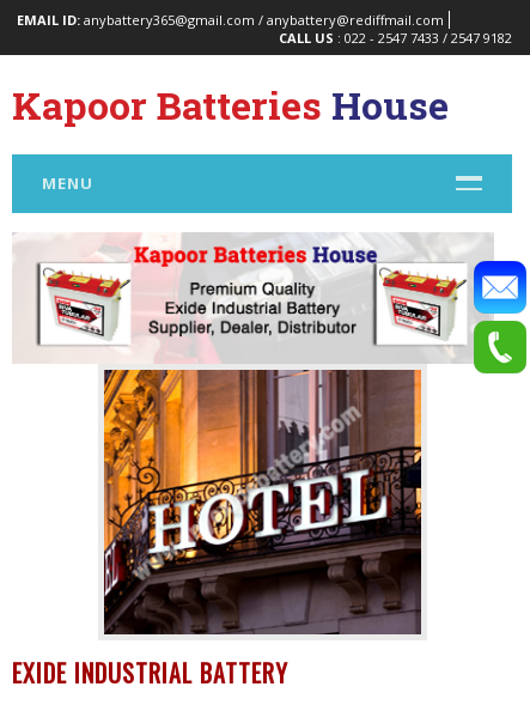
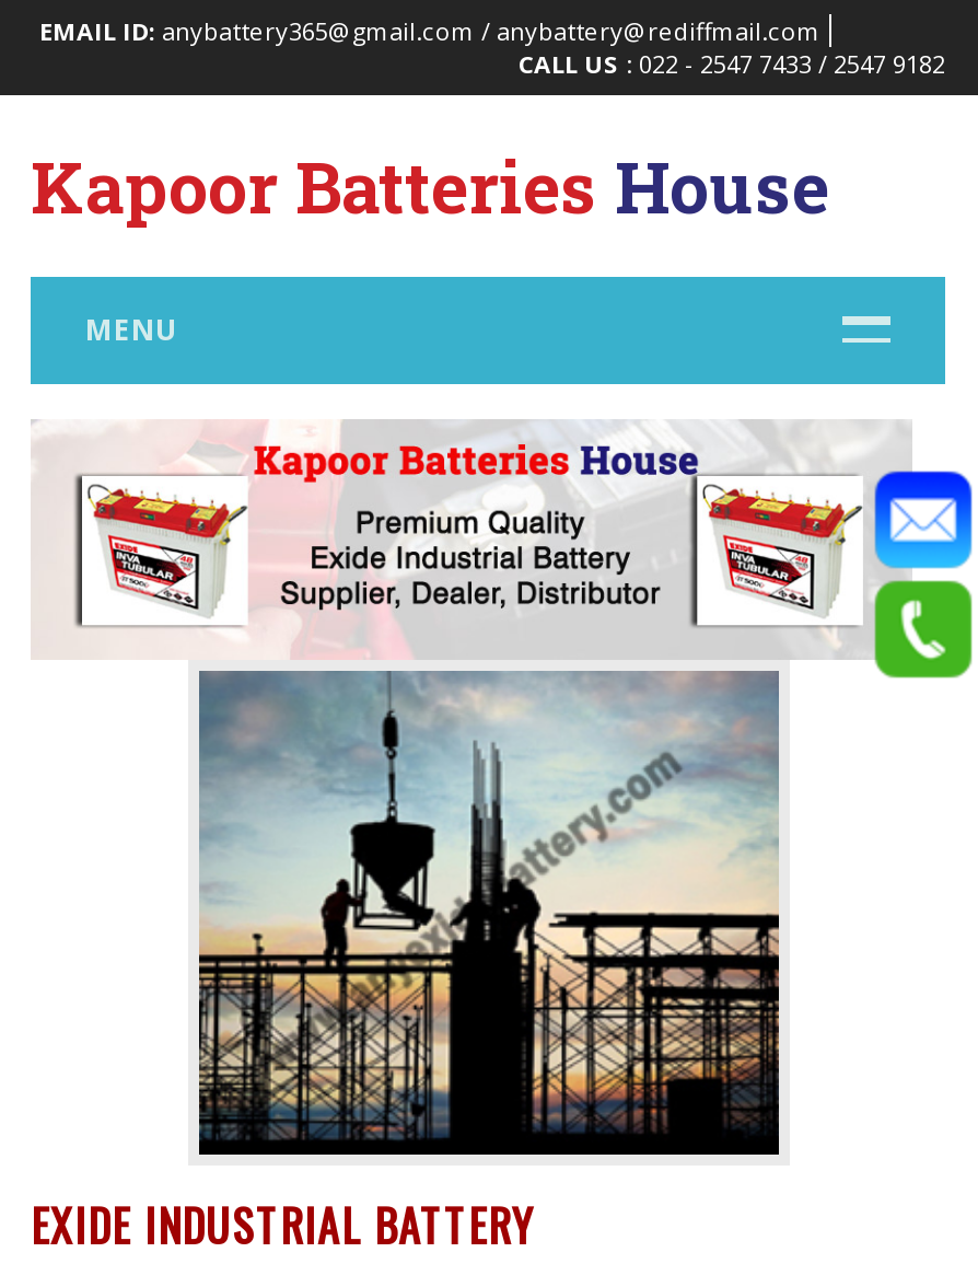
[103,369,422,636] [image] -> [197,669,781,1157] [image]

